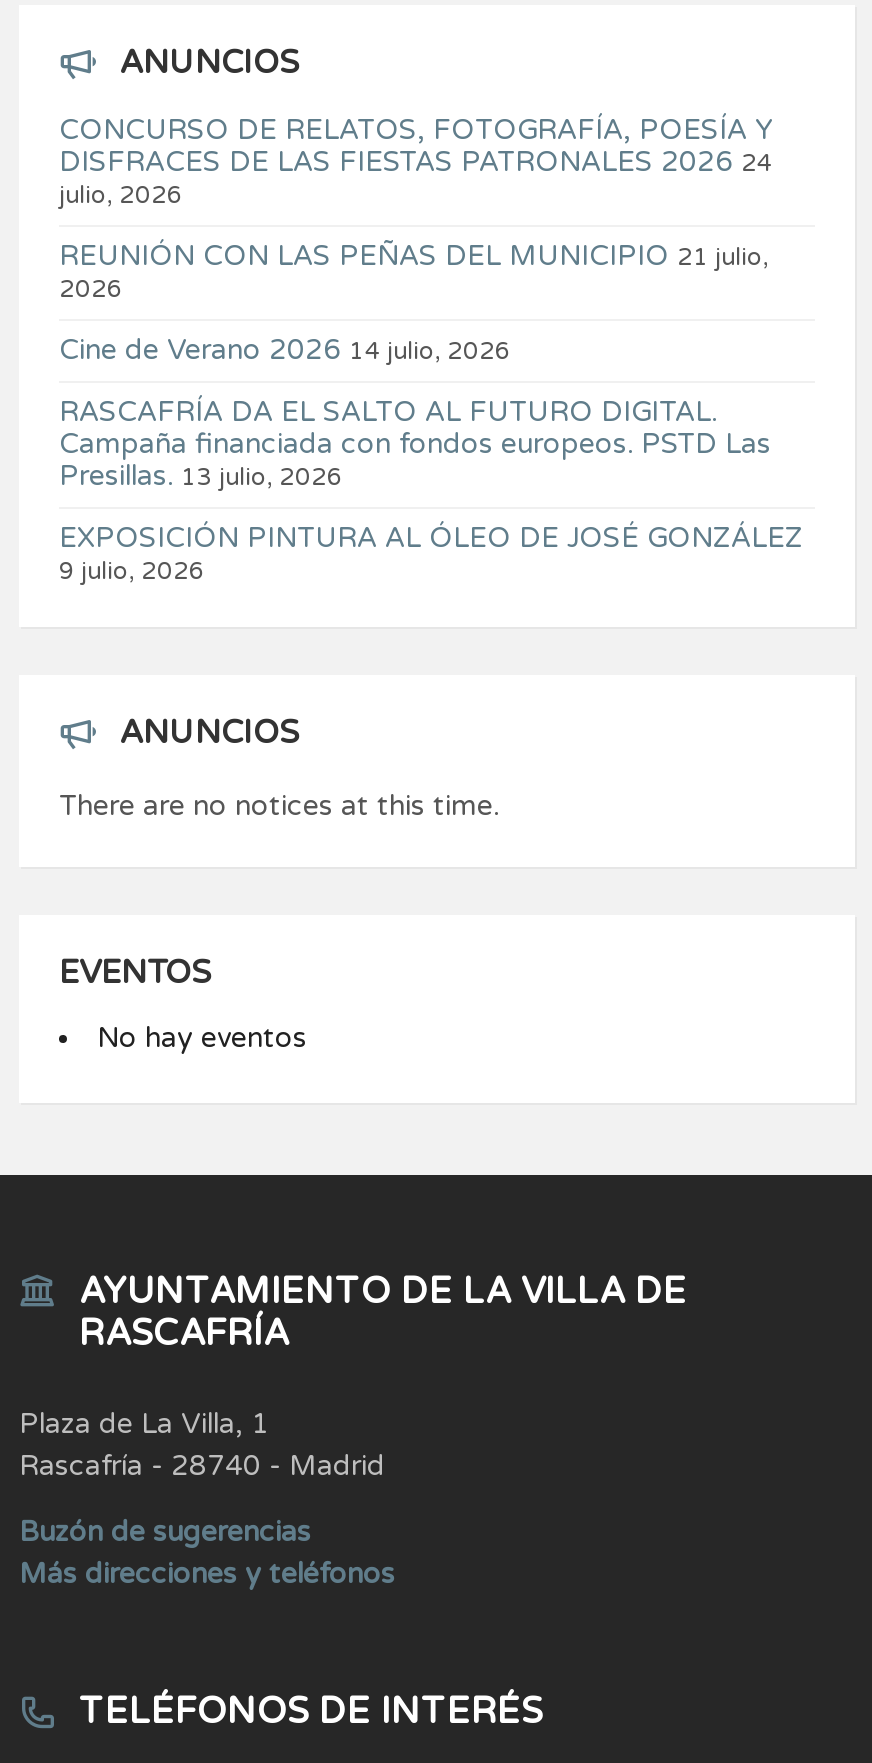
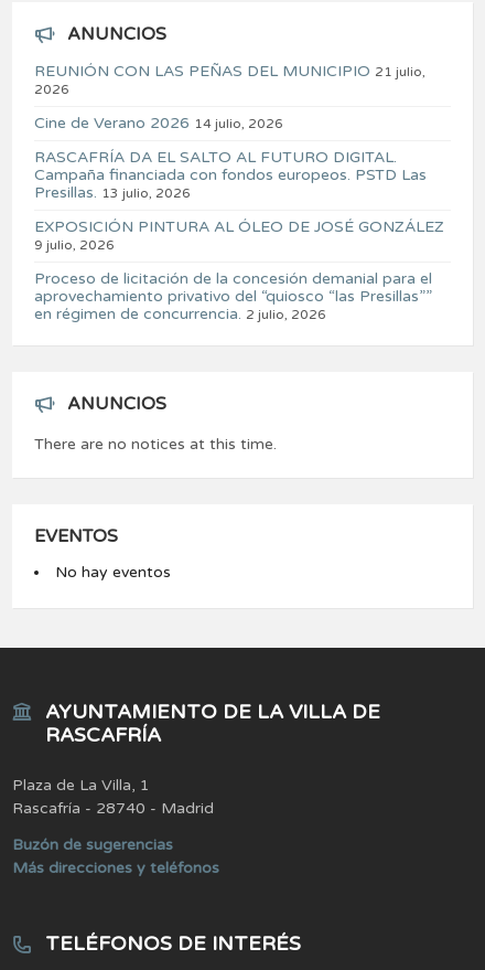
[59,114,773,210] CONCURSO DE RELATOS, FOTOGRAFÍA, POESÍA Y | DISFRACES DE LAS FIESTAS PATRONALES 2026 24 | julio, 2026 -> none
moved [59,240,803,586] -> [34,62,444,253]: REUNIÓN CON LAS PEÑAS DEL MUNICIPIO 21 julio, | 2026 | Cine de Verano 2026 14 julio, 2026 | RASCAFRÍA DA EL SALTO AL FUTURO DIGITAL. | Campaña financiada con fondos europeos. PSTD Las | Presillas. 13 julio, 2026 | EXPOSICIÓN PINTURA AL ÓLEO DE JOSÉ GONZÁLEZ | 9 julio, 2026
none -> [34,270,432,324] Proceso de licitación de la concesión demanial para el | aprovechamiento privativo del “quiosco “las Presillas”” | en régimen de concurrencia. 2 julio, 2026

